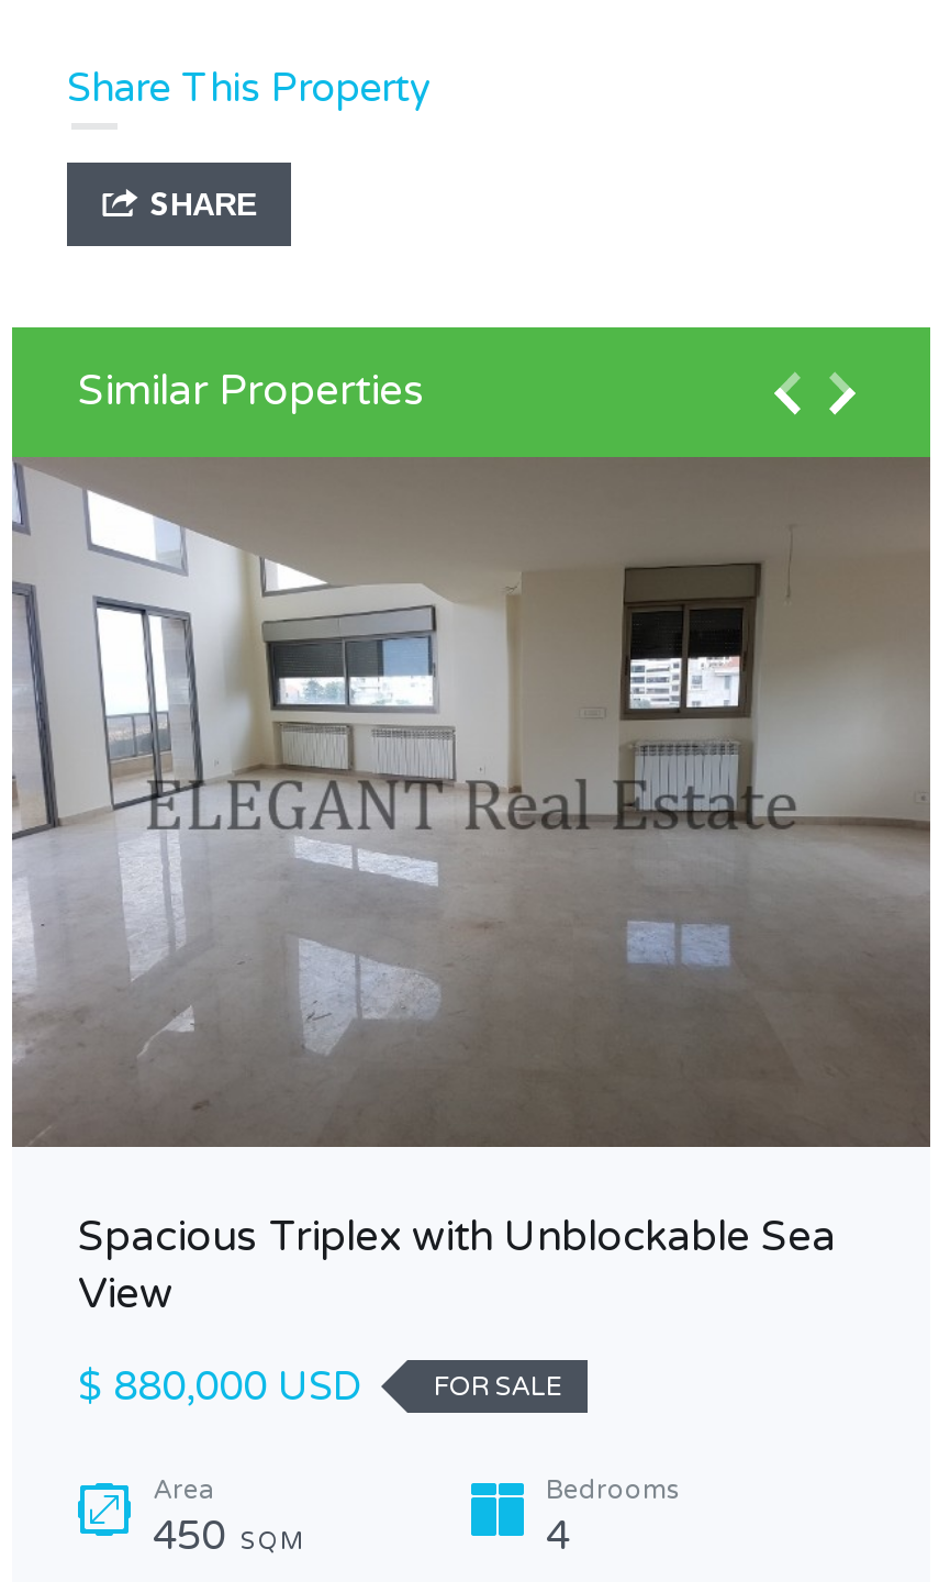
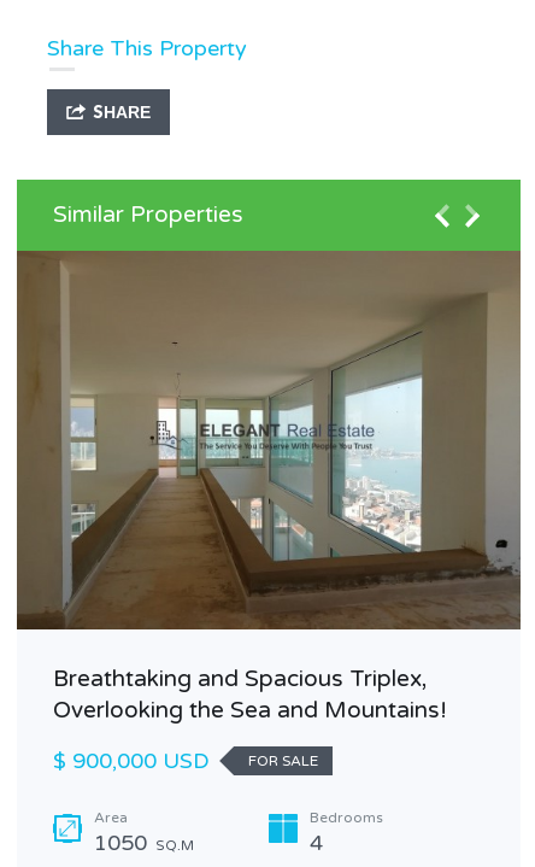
[10,457,928,1317] [image] | Spacious Triplex with Unblockable Sea | View -> [16,251,521,723] [image] | Breathtaking and Spacious Triplex, | Overlooking the Sea and Mountains!
[78,1361,364,1410] $ 880,000 USD -> [53,747,210,774] $ 900,000 USD
[153,1511,304,1559] 450 SQM -> [94,829,194,856] 1050 SQ.M

